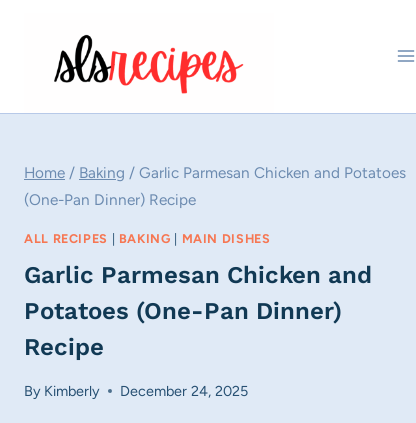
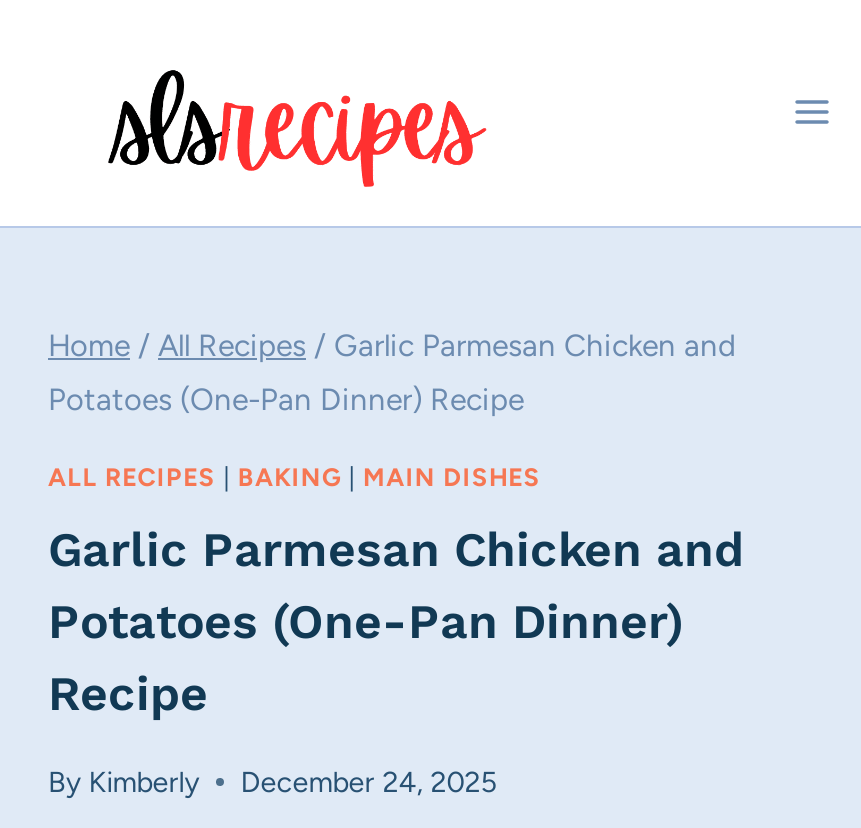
[24,163,406,209] Home / Baking / Garlic Parmesan Chicken and Potatoes | (One-Pan Dinner) Recipe -> [48,326,736,418] Home / All Recipes / Garlic Parmesan Chicken and | Potatoes (One-Pan Dinner) Recipe

